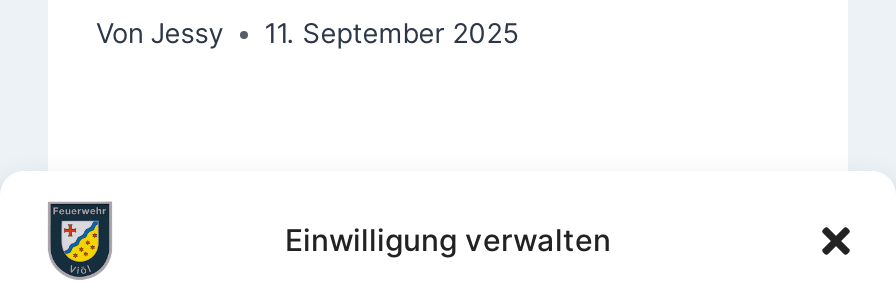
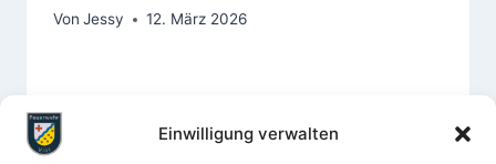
[96,18,518,50] Von Jessy 11. September 2025 -> [53,10,247,28] Von Jessy 12. März 2026

